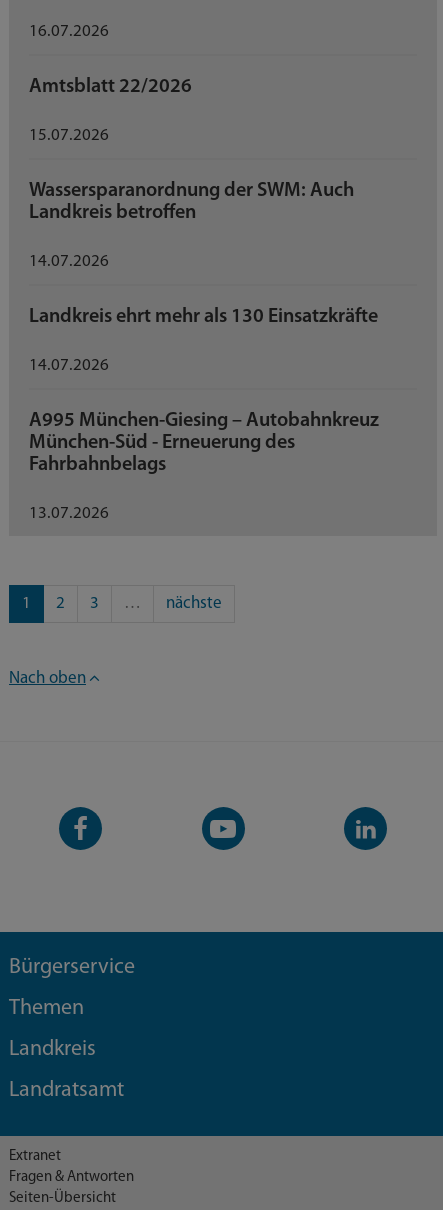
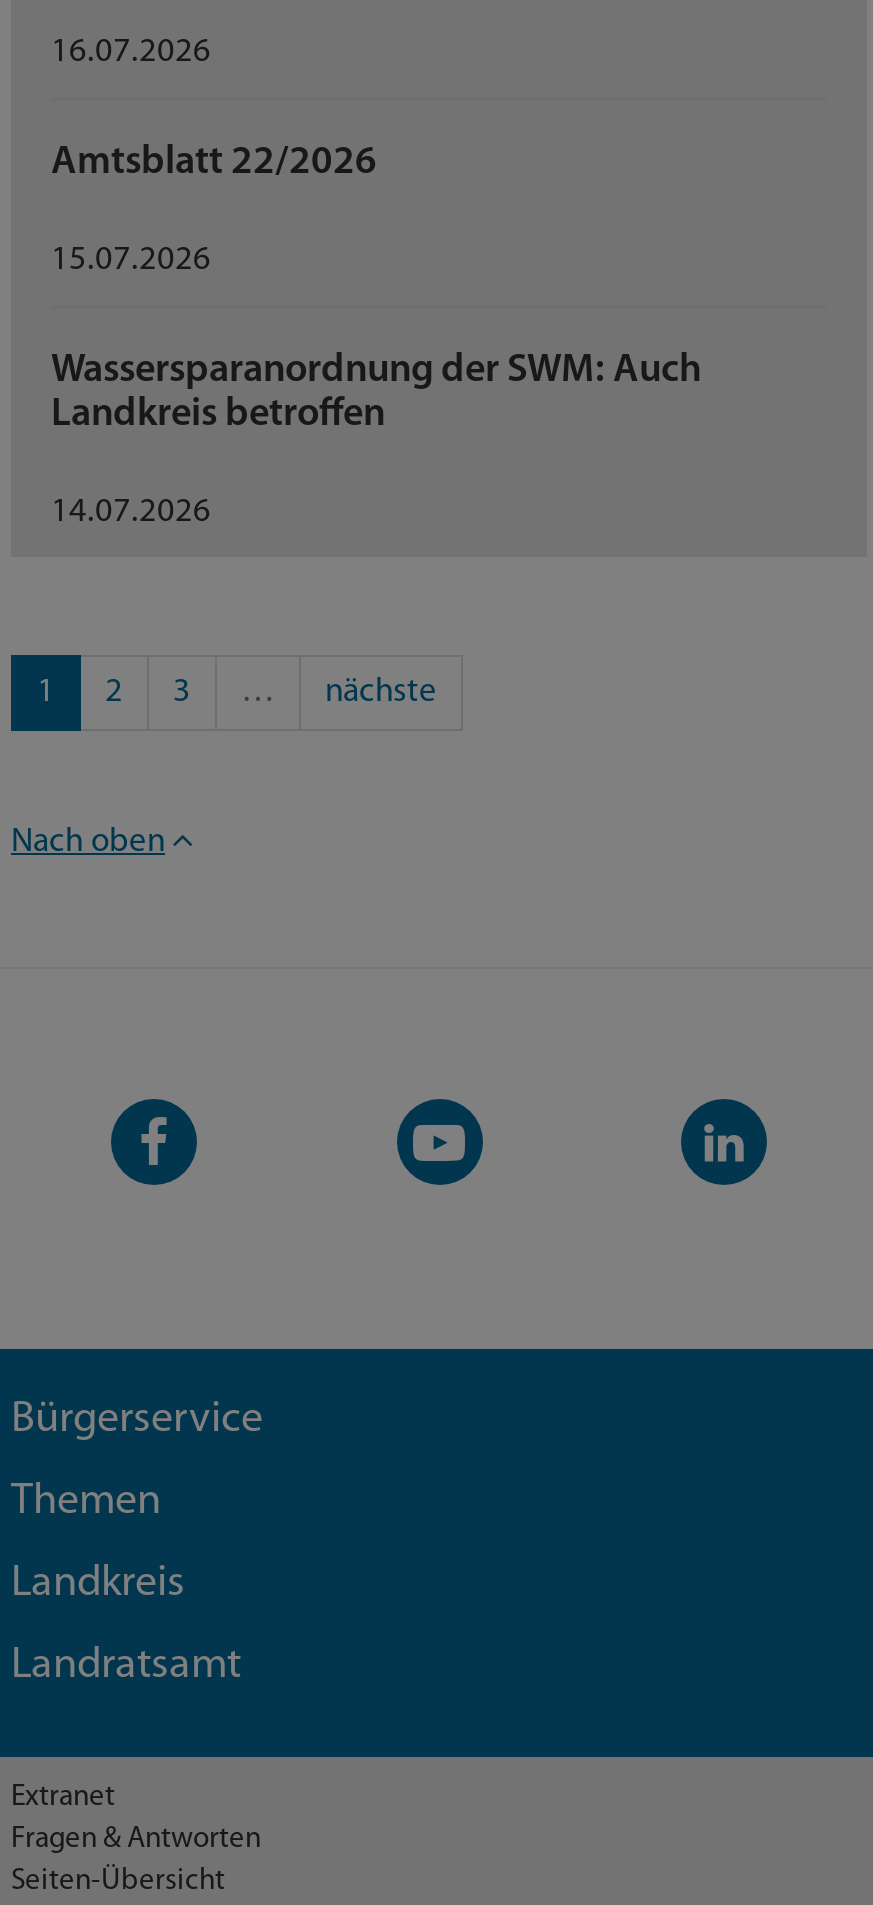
[29,307,379,522] Landkreis ehrt mehr als 130 Einsatzkräfte | 14.07.2026 | A995 München-Giesing – Autobahnkreuz | München-Süd - Erneuerung des | Fahrbahnbelags | 13.07.2026 -> none

